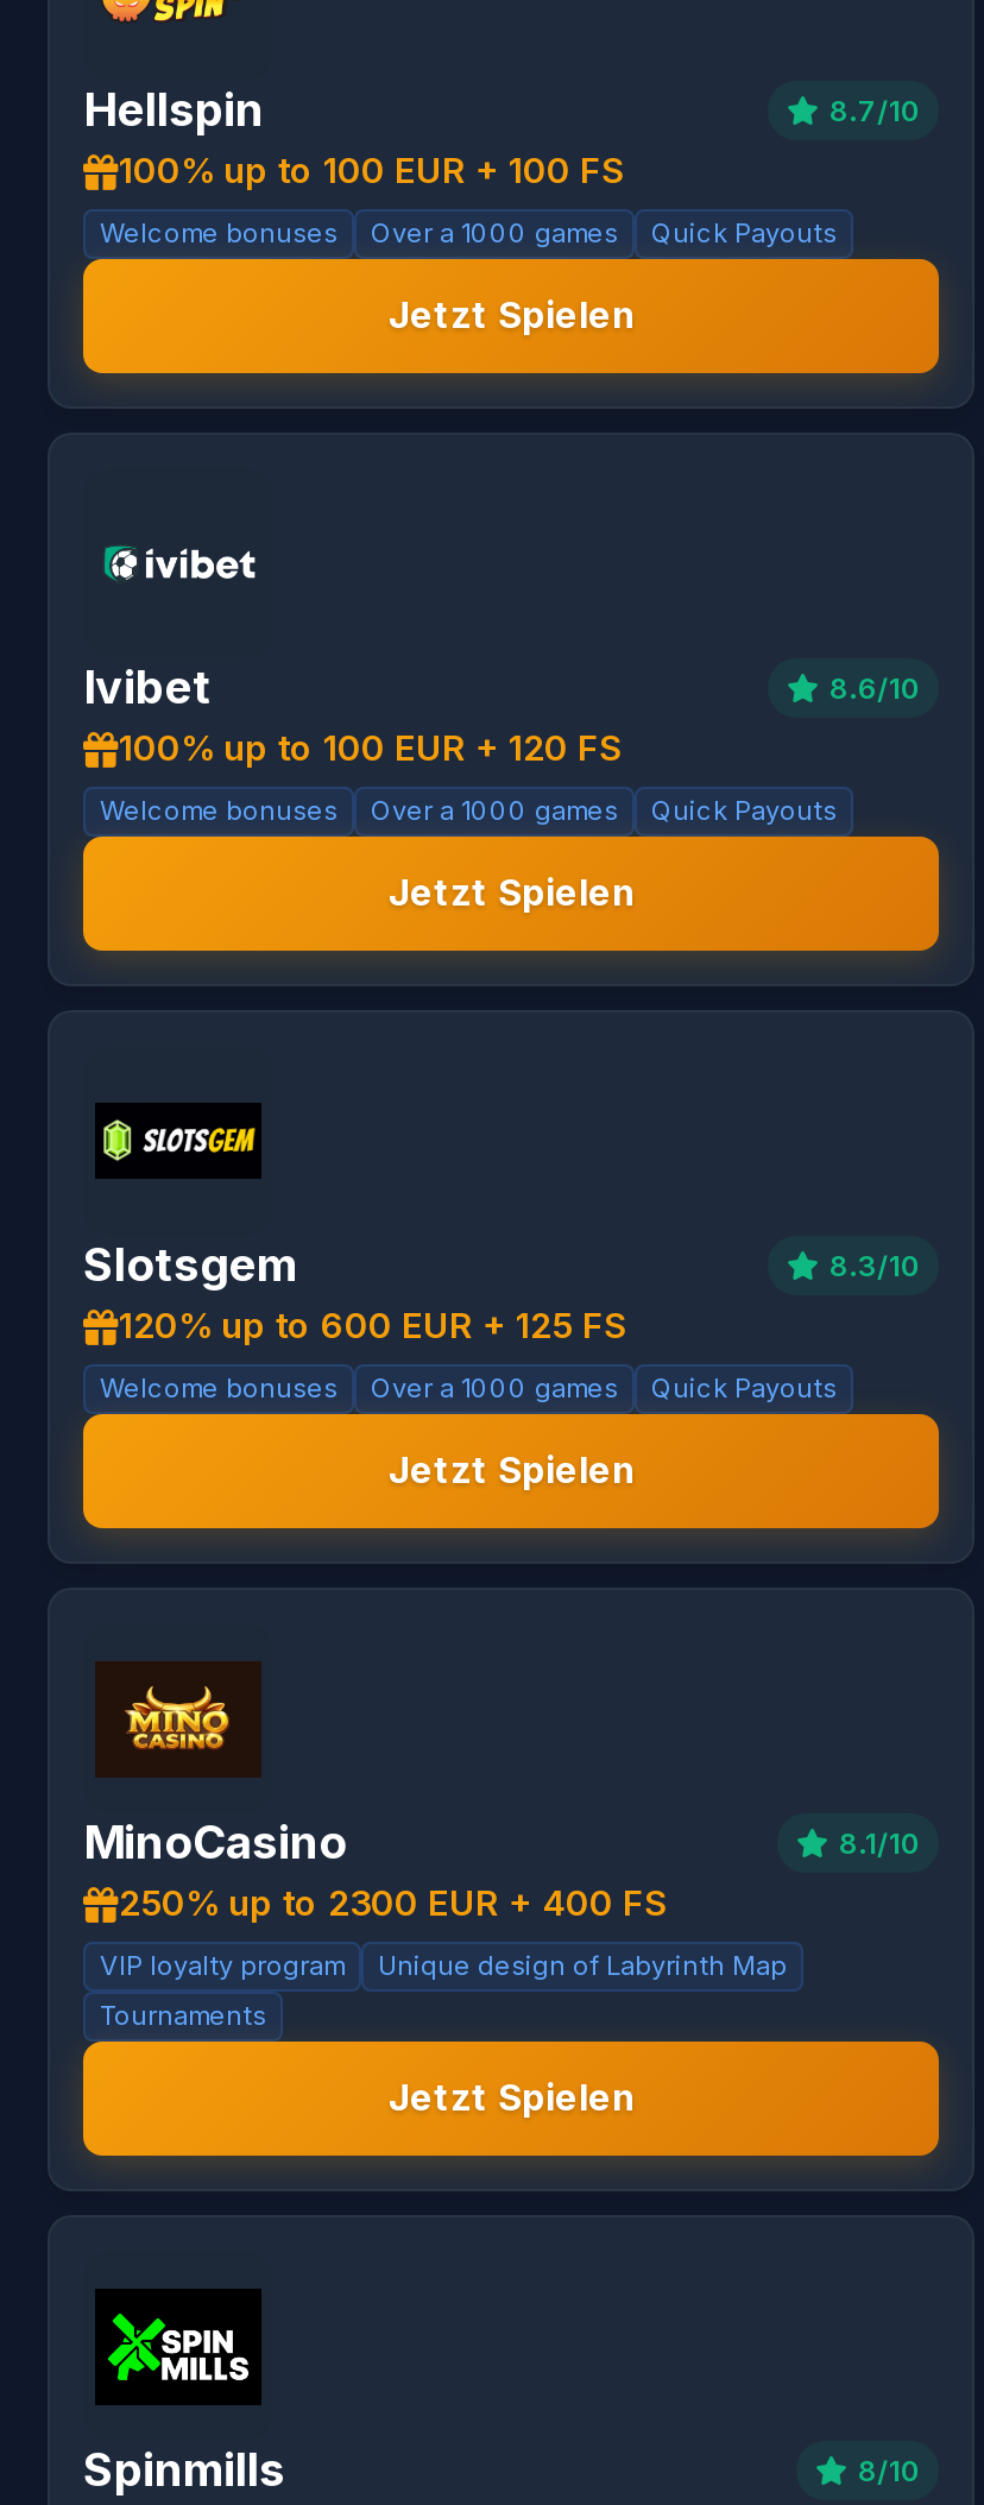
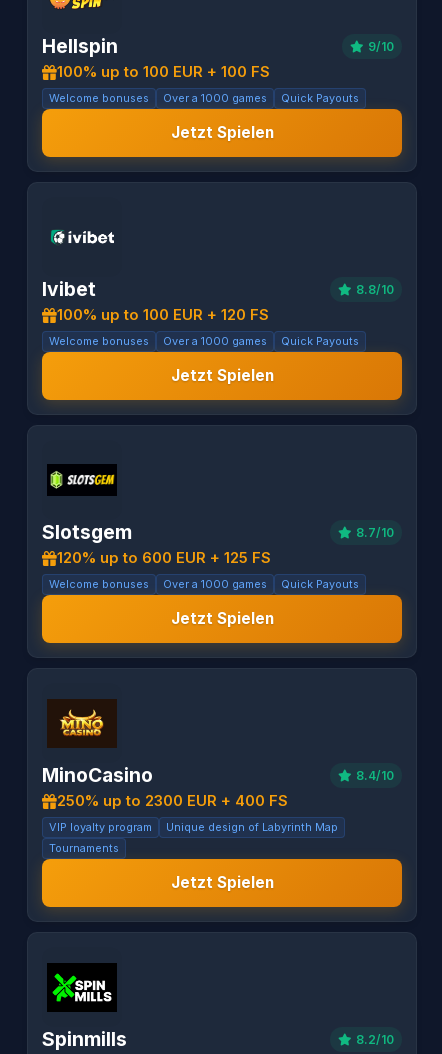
[830,93,920,128] 8.7/10 -> [368,39,394,54] 9/10
[830,670,920,706] 8.6/10 -> [356,282,394,297] 8.8/10
[830,1248,920,1283] 8.3/10 -> [356,525,394,540] 8.7/10
[839,1825,920,1861] 8.1/10 -> [356,768,394,783] 8.4/10
[858,2453,920,2488] 8/10 -> [356,1032,394,1047] 8.2/10

